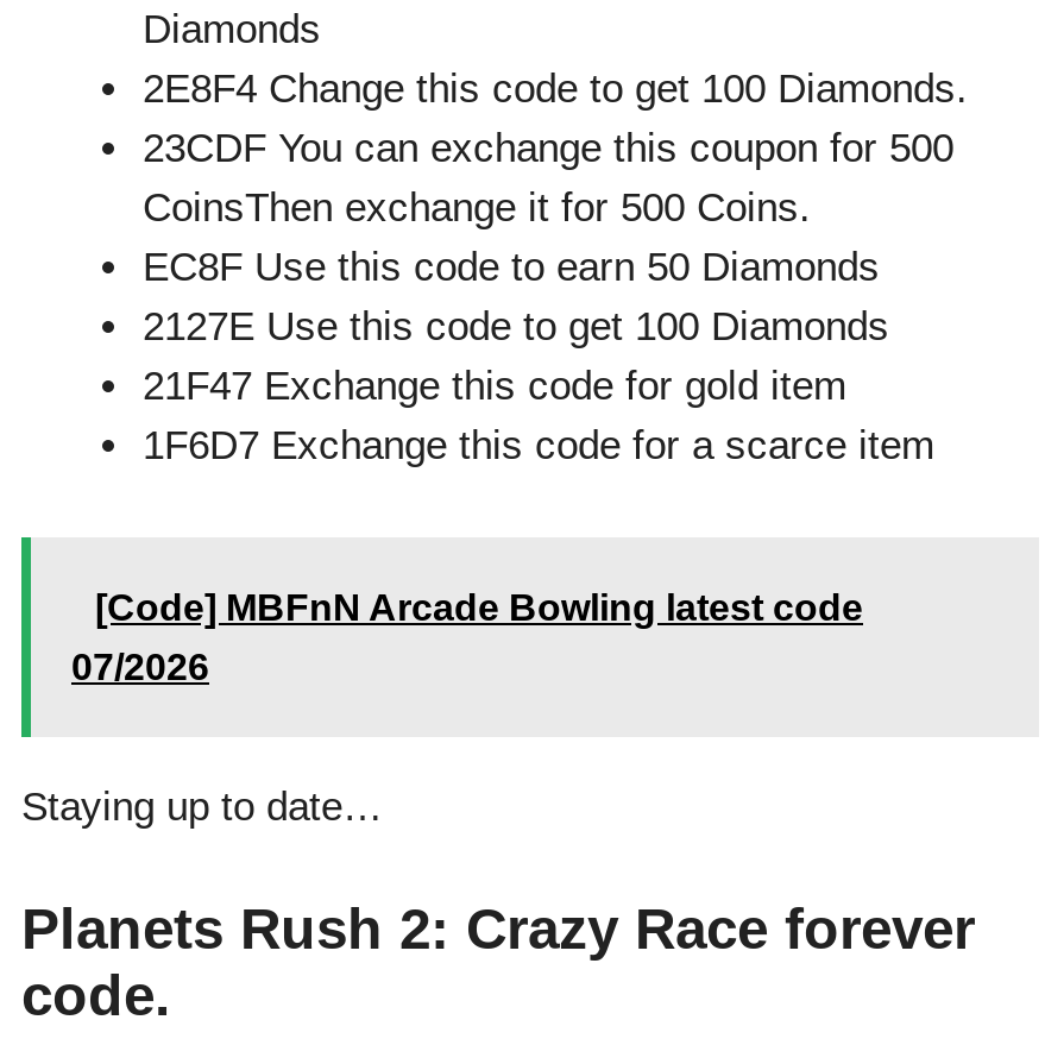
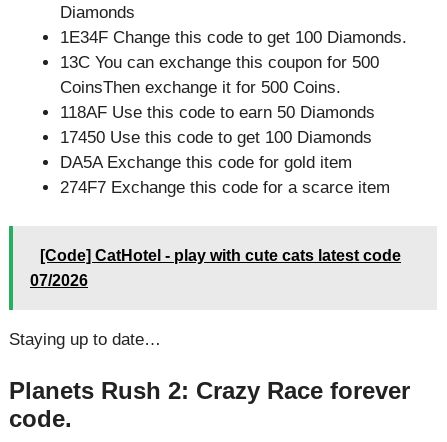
[143,67,968,112] 2E8F4 Change this code to get 100 Diamonds. -> [60,28,407,47] 1E34F Change this code to get 100 Diamonds.
[143,126,953,171] 23CDF You can exchange this coupon for 500 -> [60,53,379,72] 13C You can exchange this coupon for 500
[143,245,934,468] EC8F Use this code to earn 50 Diamonds | 2127E Use this code to get 100 Diamonds | 21F47 Exchange this code for gold item | 1F6D7 Exchange this code for a scarce item -> [60,103,390,197] 118AF Use this code to earn 50 Diamonds | 17450 Use this code to get 100 Diamonds | DA5A Exchange this code for gold item | 274F7 Exchange this code for a scarce item
[95,586,863,627] [Code] MBFnN Arcade Bowling latest code -> [40,246,401,263] [Code] CatHotel - play with cute cats latest code

